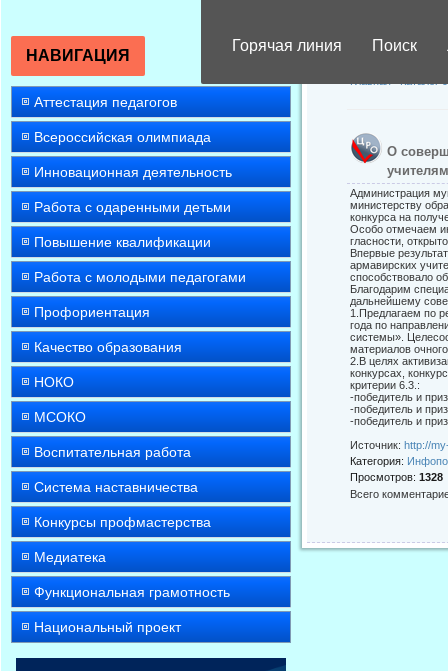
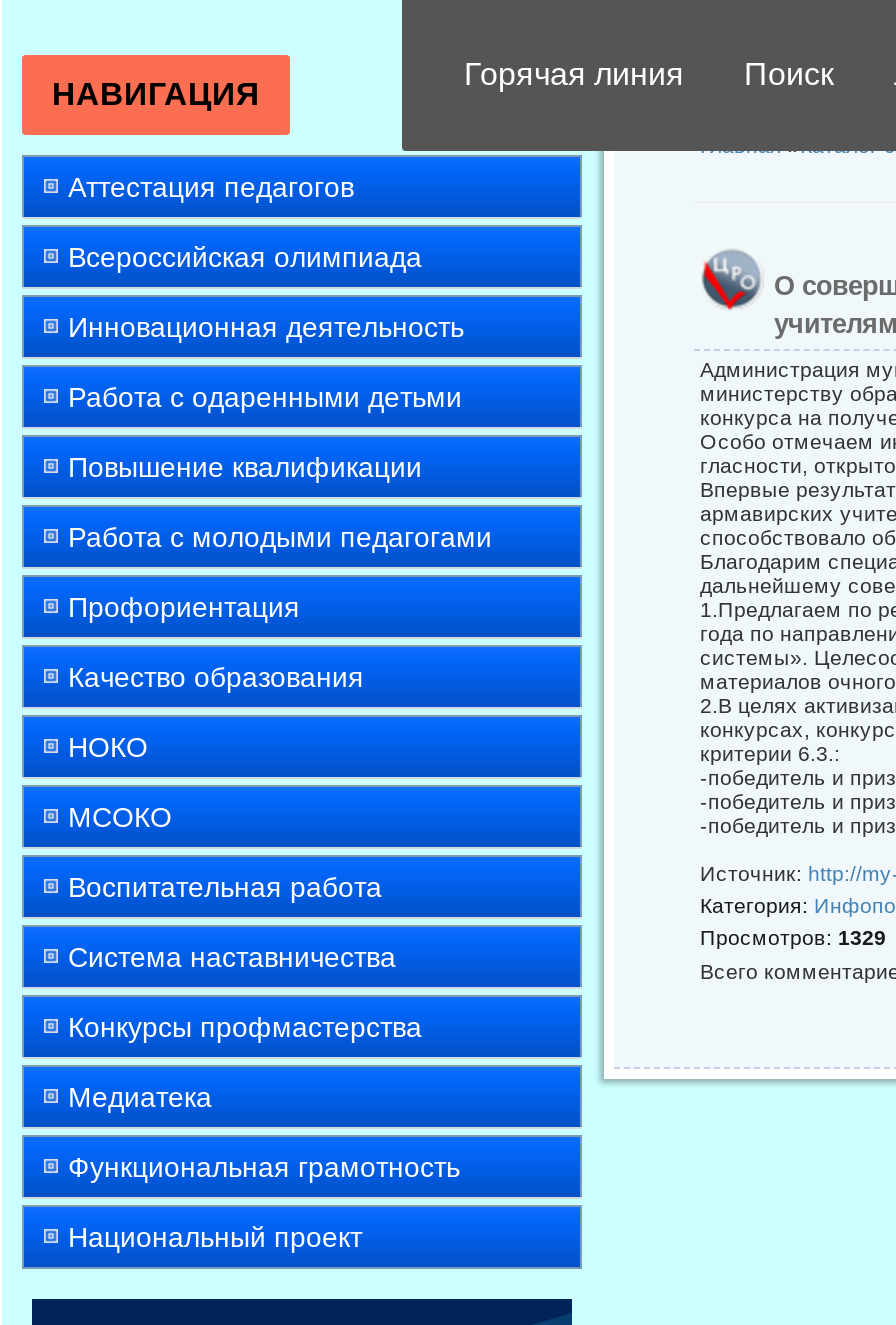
[350,471,443,483] Просмотров: 1328 -> [700,925,886,949] Просмотров: 1329

